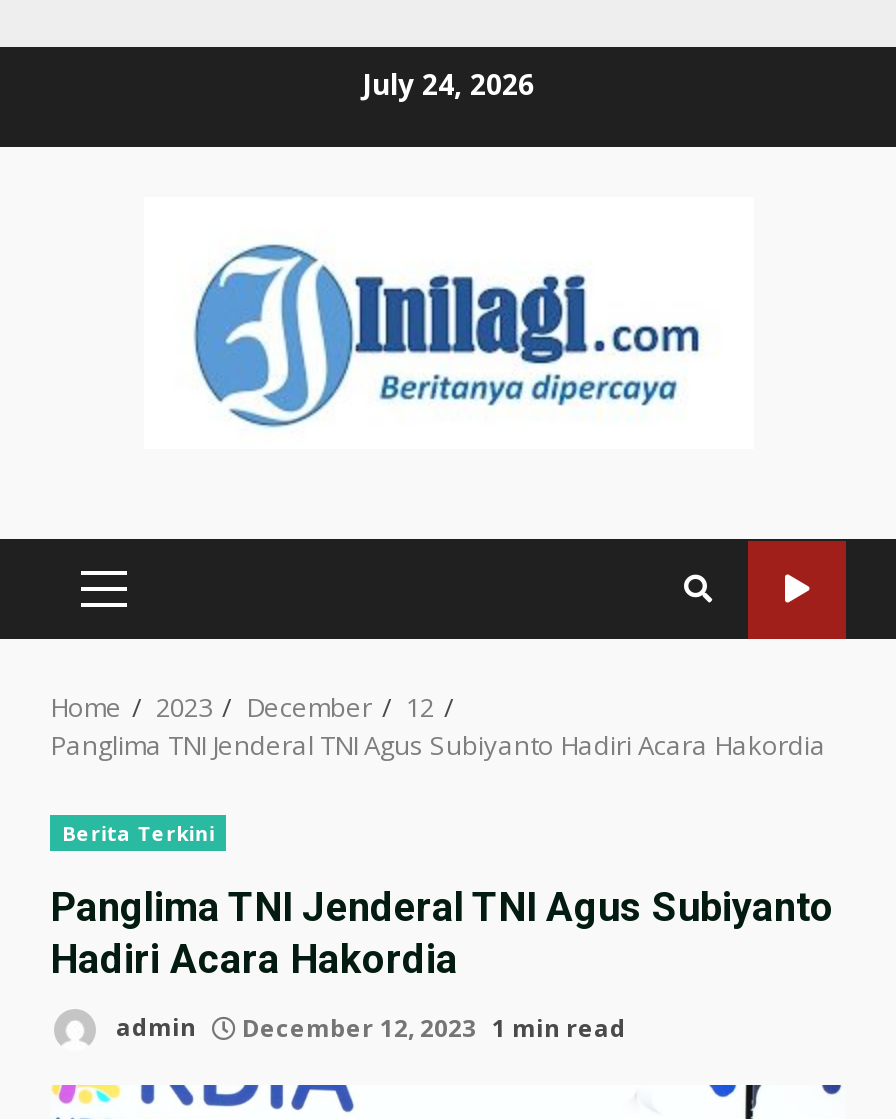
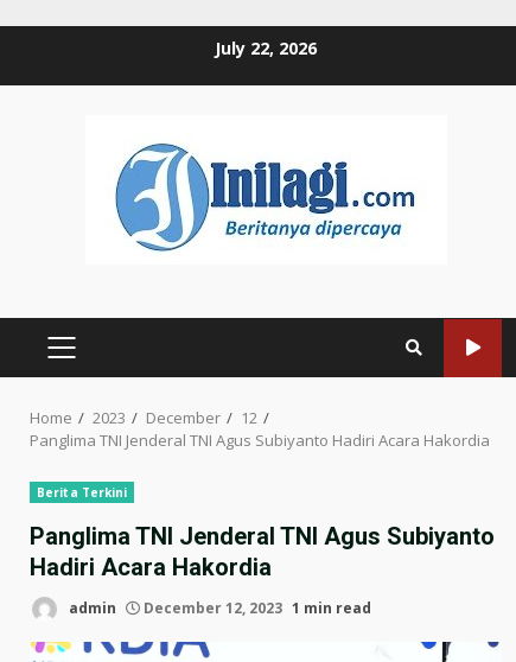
[362,64,534,102] July 24, 2026 -> [215,36,317,59] July 22, 2026

